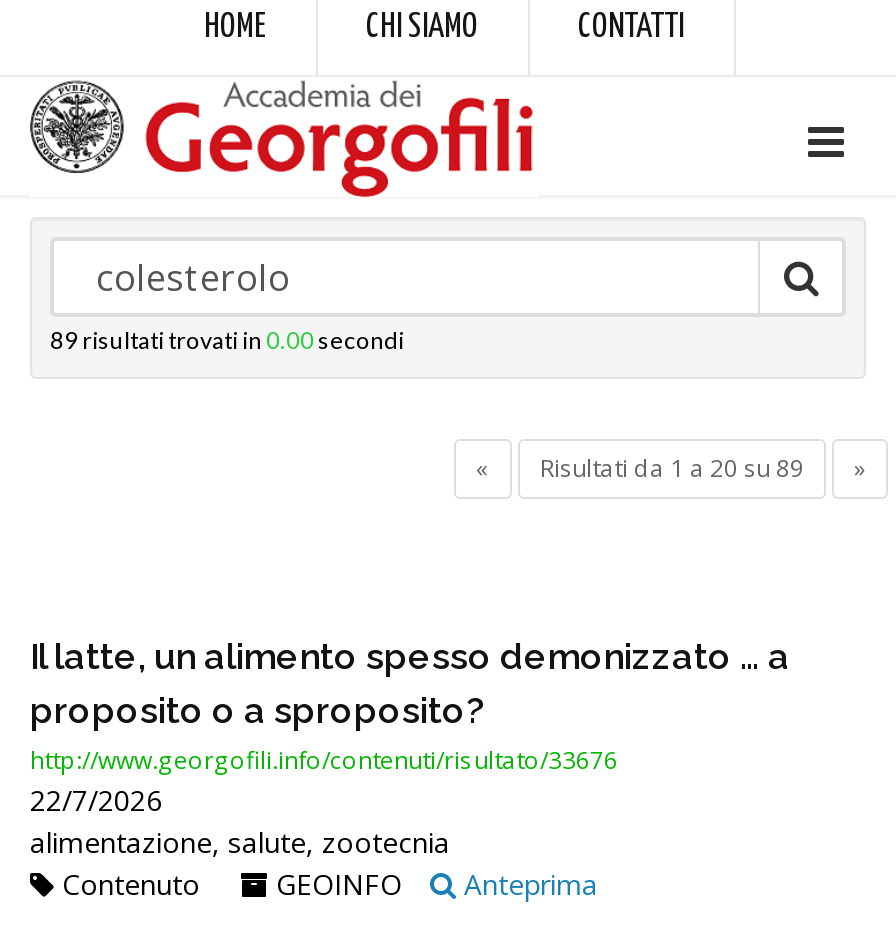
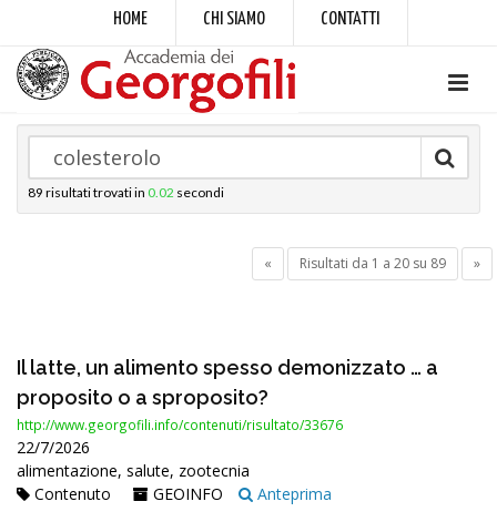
[50,325,404,355] 89 risultati trovati in 0.00 secondi -> [28,184,224,201] 89 risultati trovati in 0.02 secondi

